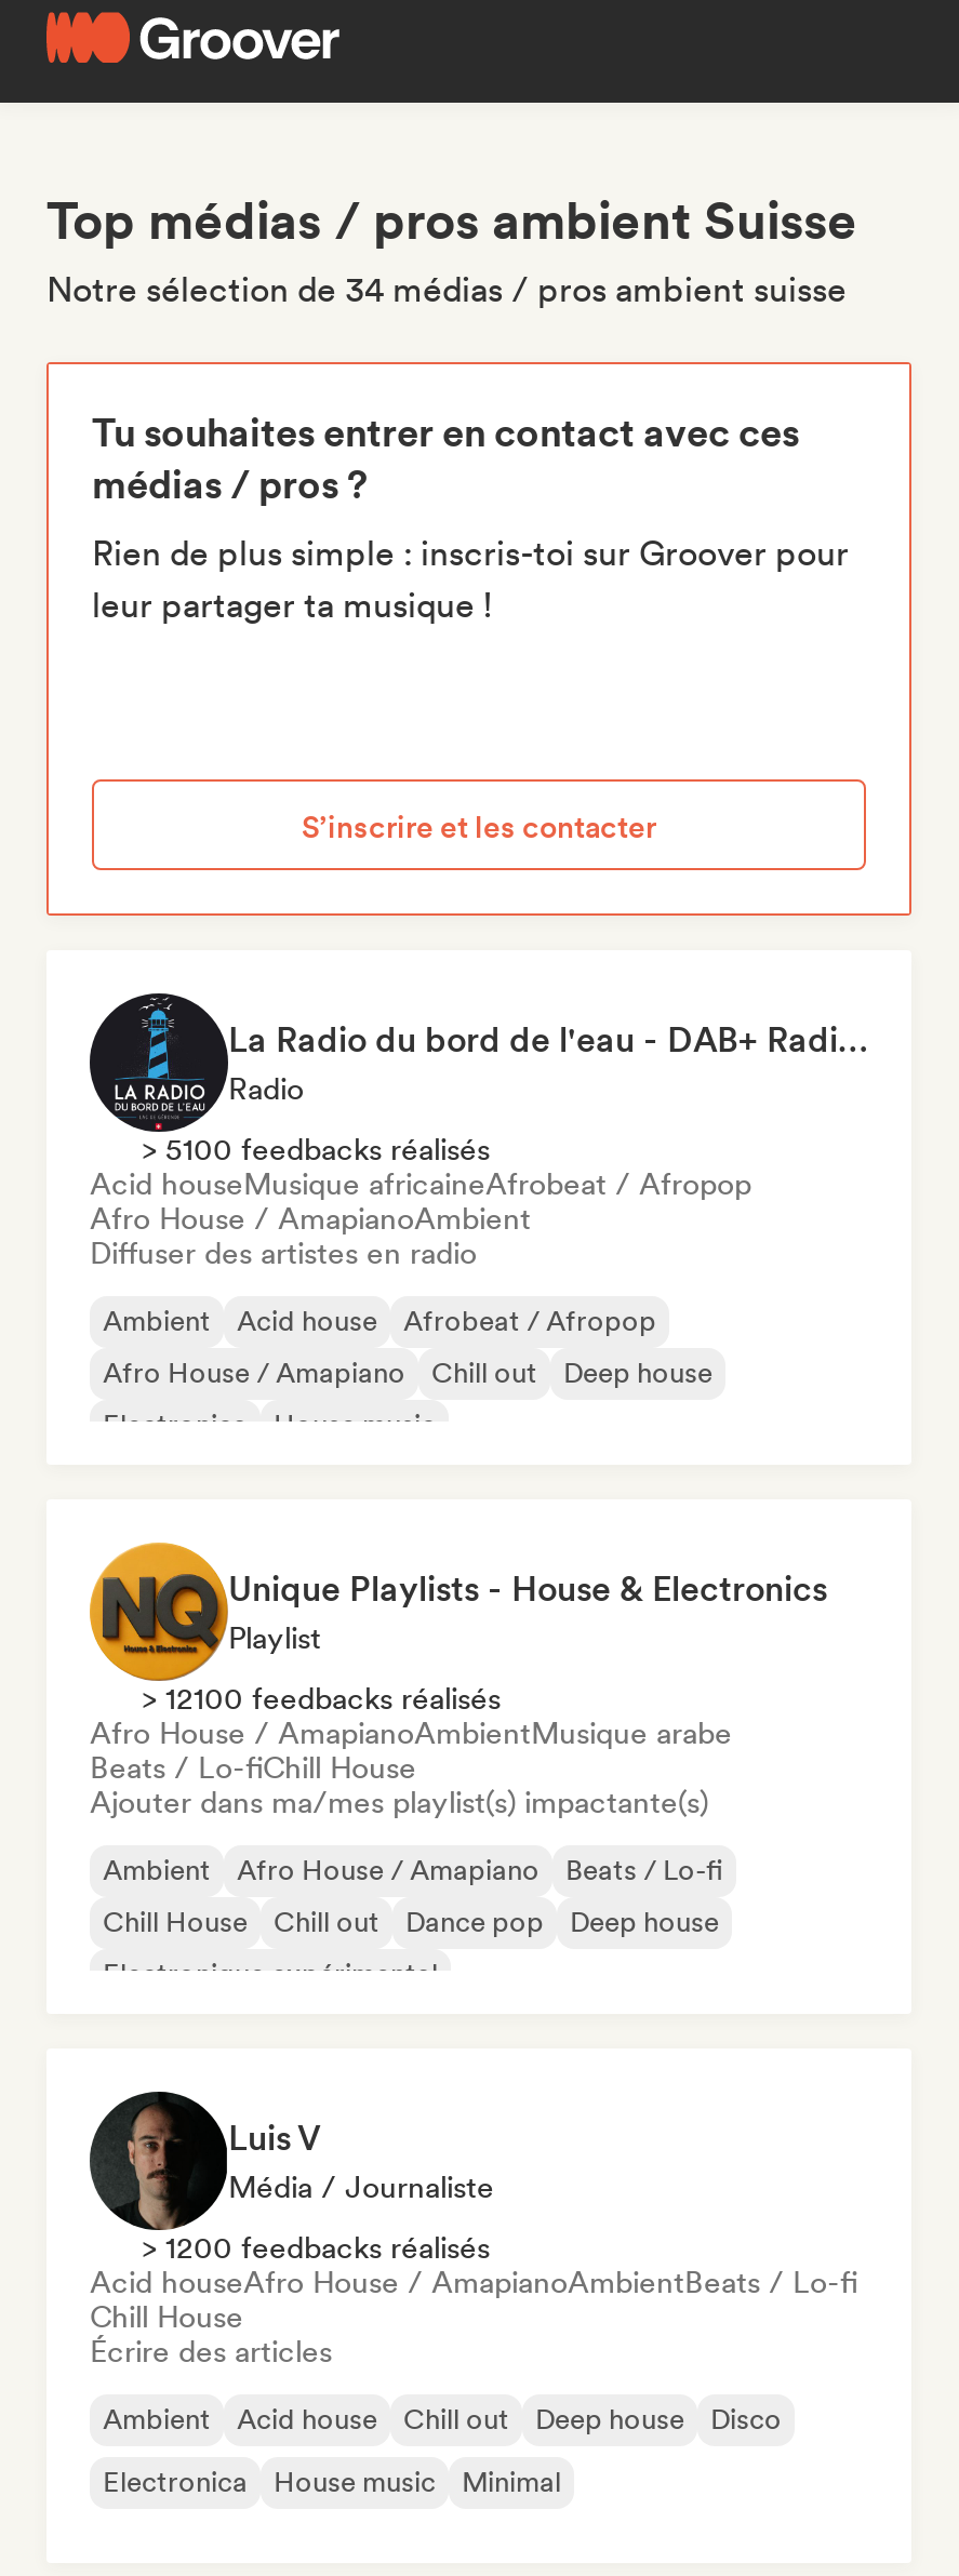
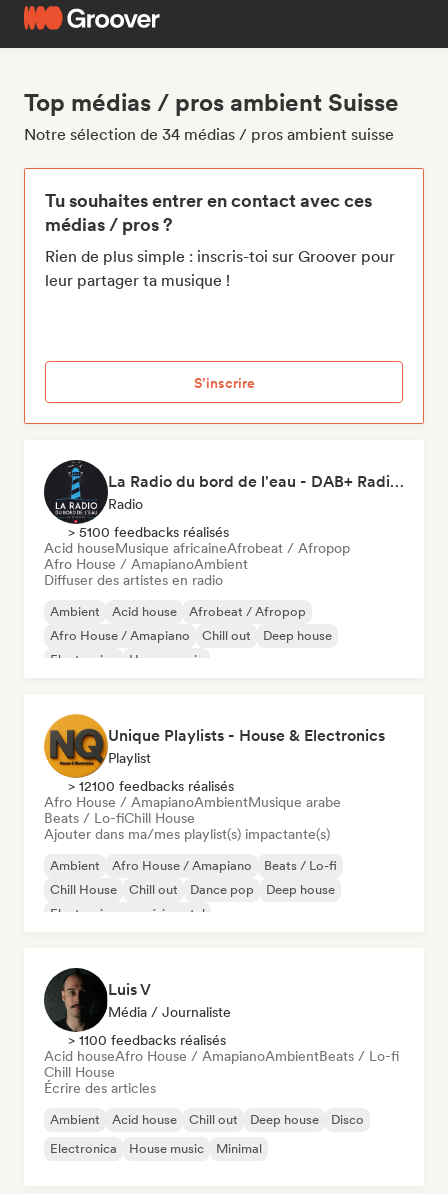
[302,809,656,843] S’inscrire et les contacter -> [193,374,254,390] S’inscrire
[142,2230,490,2265] > 1200 feedbacks réalisés -> [68,1032,226,1048] > 1100 feedbacks réalisés

